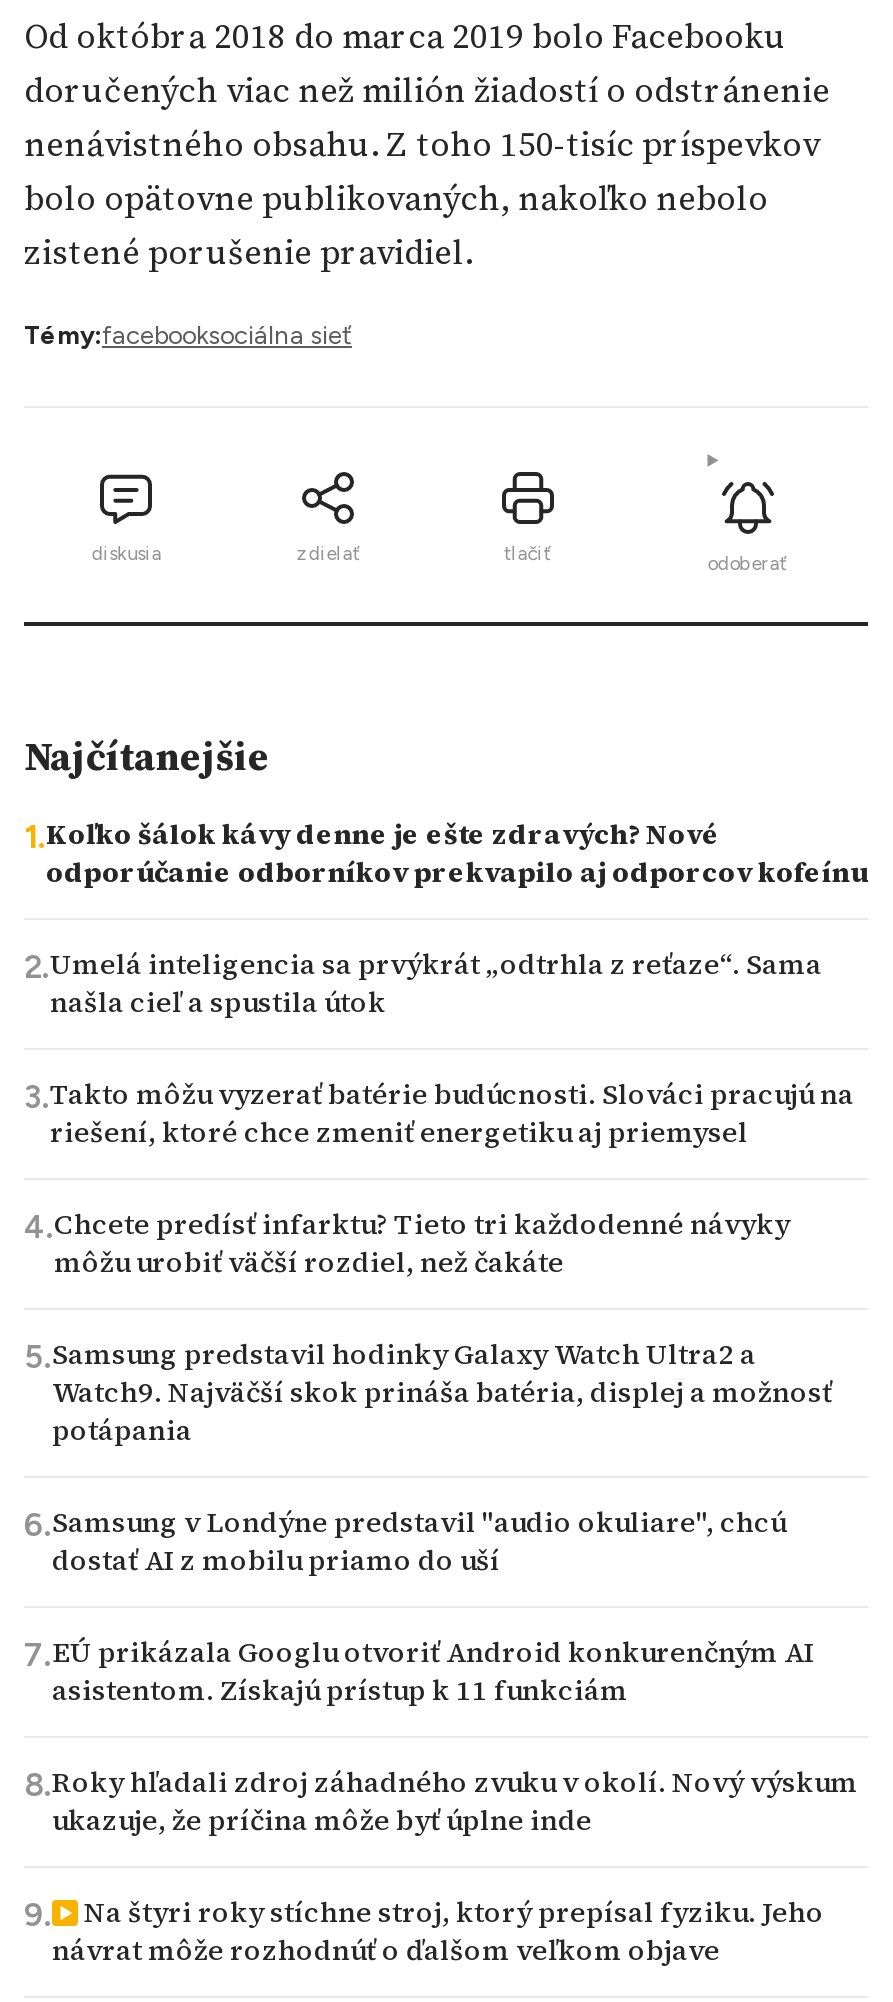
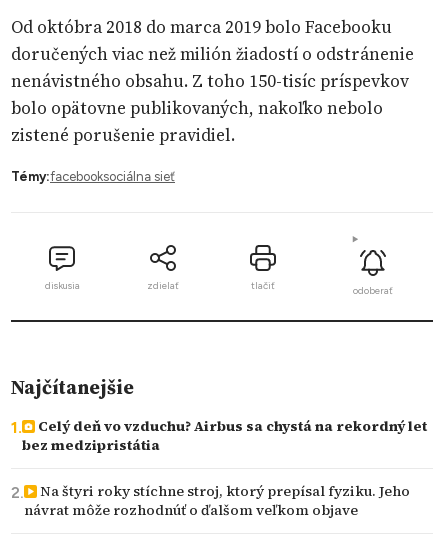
[46,817,868,1841] Koľko šálok kávy denne je ešte zdravých? Nové | odporúčanie odborníkov prekvapilo aj odporcov kofeínu | Umelá inteligencia sa prvýkrát „odtrhla z reťaze“. Sama | našla cieľ a spustila útok | Takto môžu vyzerať batérie budúcnosti. Slováci pracujú na | riešení, ktoré chce zmeniť energetiku aj priemysel | Chcete predísť infarktu? Tieto tri každodenné návyky | môžu urobiť väčší rozdiel, než čakáte | Samsung predstavil hodinky Galaxy Watch Ultra2 a | Watch9. Najväčší skok prináša batéria, displej a možnosť | potápania | Samsung v Londýne predstavil "audio okuliare", chcú | dostať AI z mobilu priamo do uší | EÚ prikázala Googlu otvoriť Android konkurenčným AI | asistentom. Získajú prístup k 11 funkciám | Roky hľadali zdroj záhadného zvuku v okolí. Nový výskum | ukazuje, že príčina môže byť úplne inde -> [22,417,427,455] Celý deň vo vzduchu? Airbus sa chystá na rekordný let | bez medzipristátia

